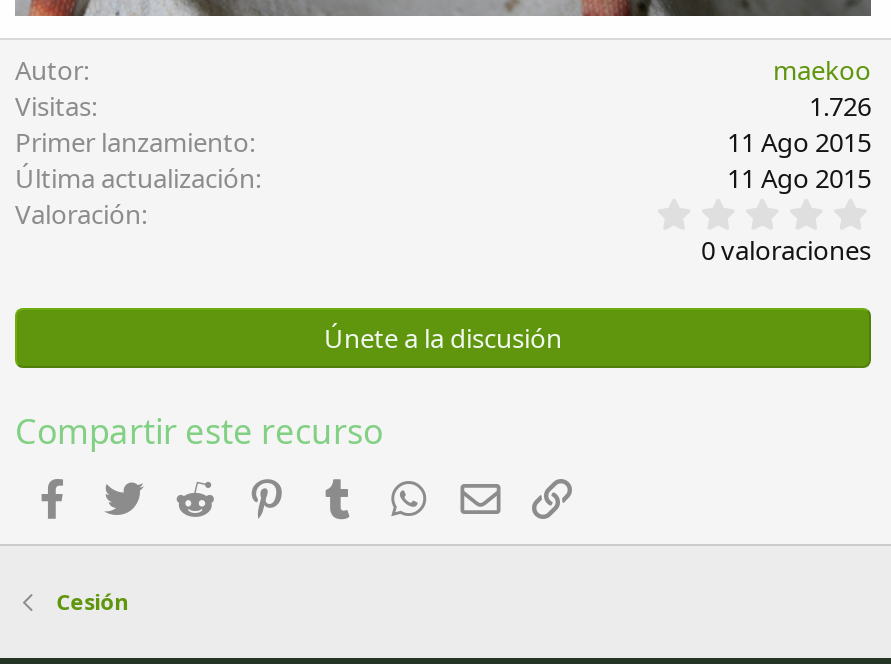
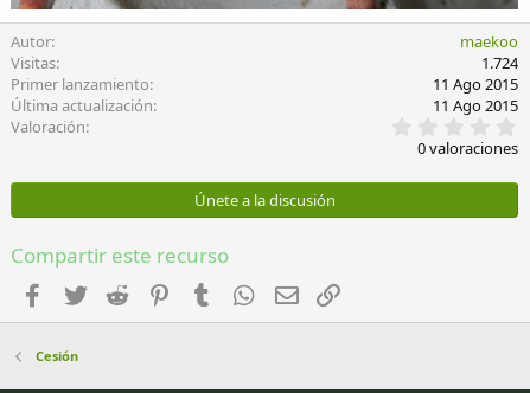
[809,87,871,123] 1.726 -> [481,52,518,73] 1.724

